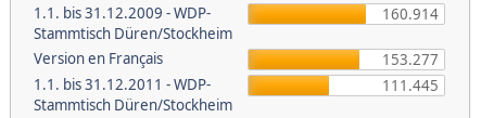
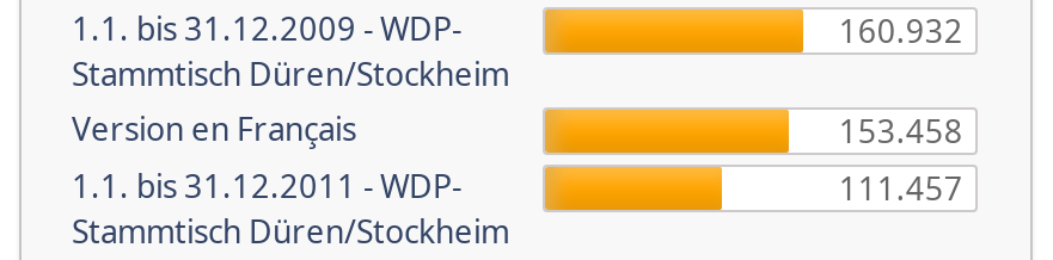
[382,4,438,24] 160.914 -> [839,10,963,52] 160.932
[382,50,438,69] 153.277 -> [839,110,963,153] 153.458
[382,76,438,95] 111.445 -> [839,167,963,210] 111.457

